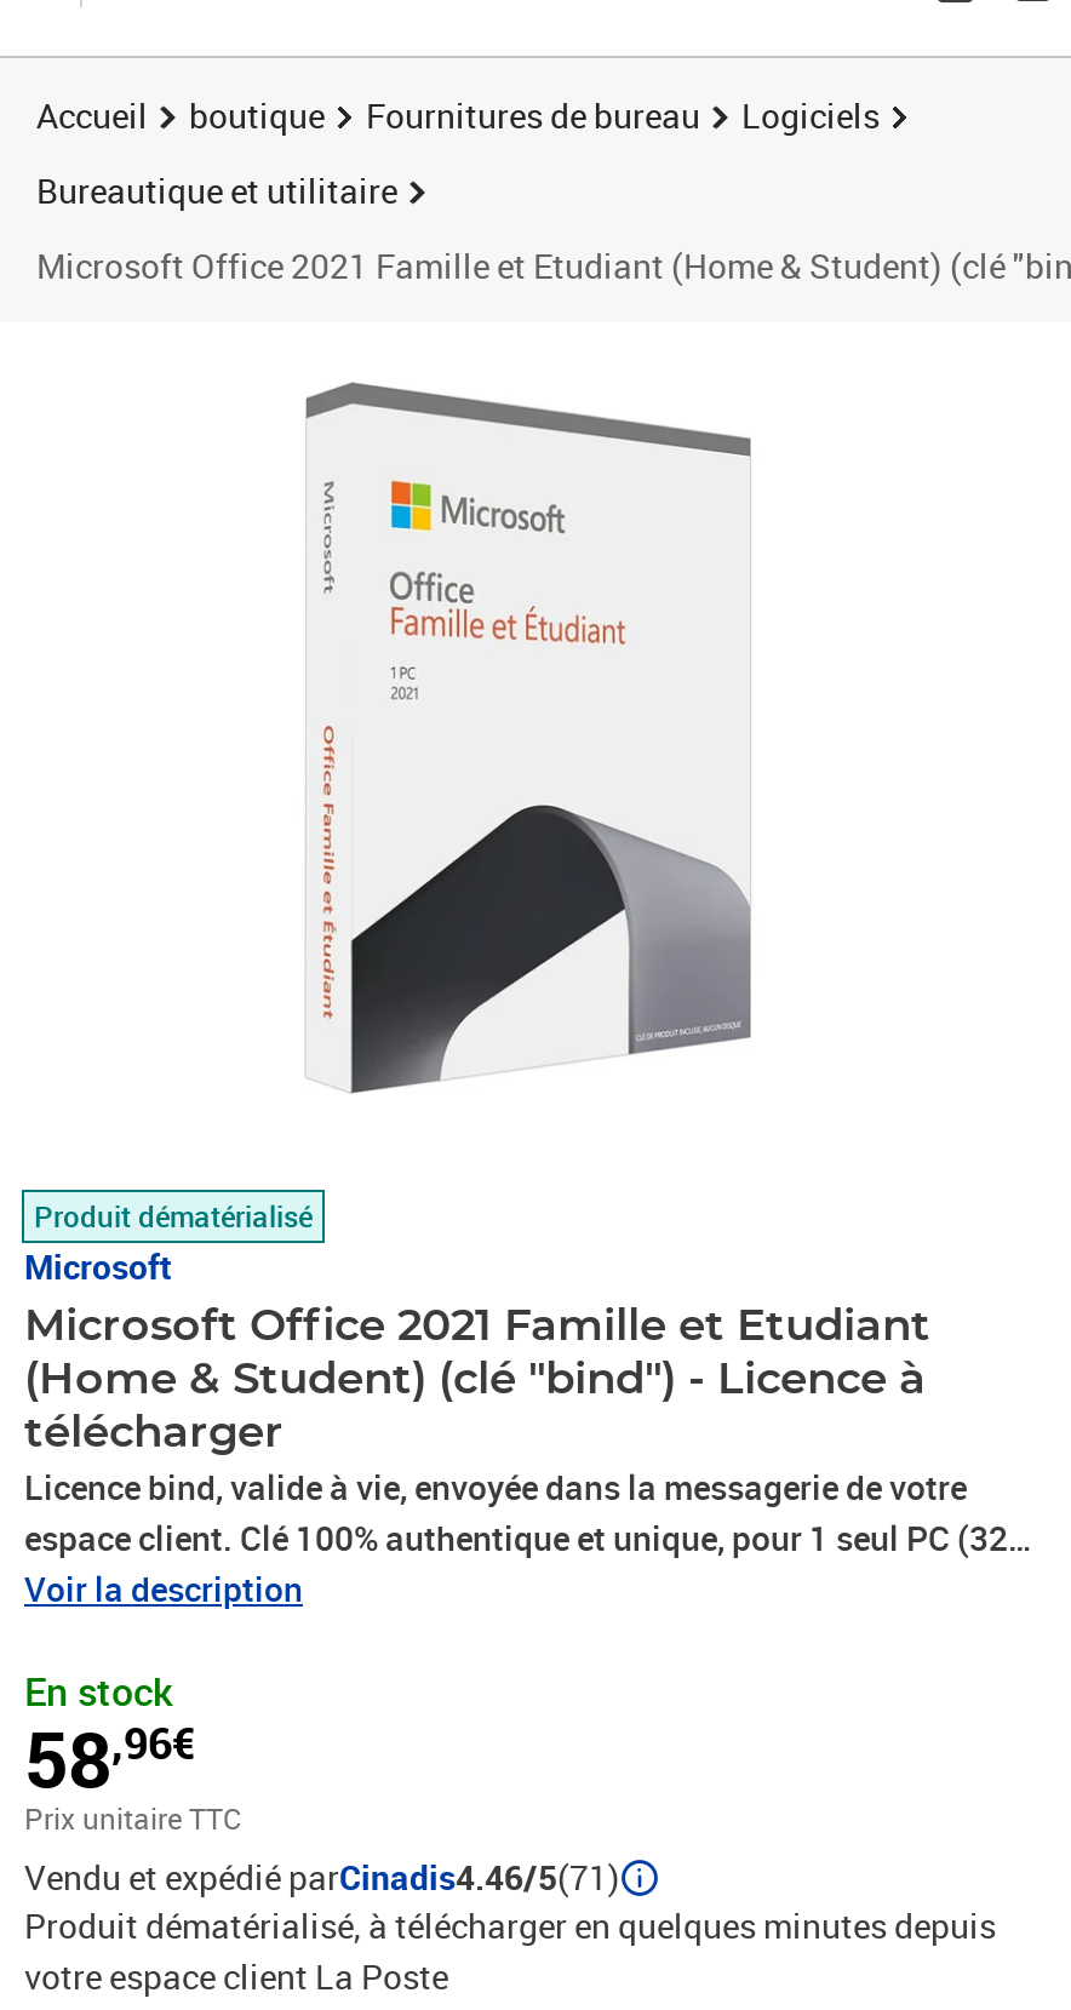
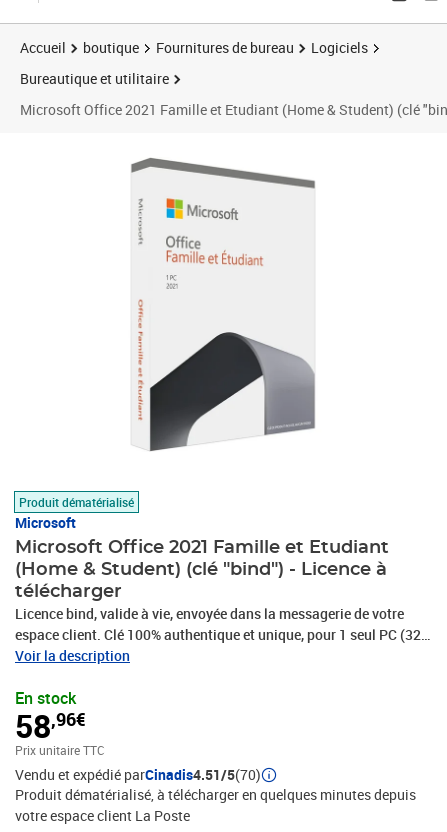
[24,1854,620,1900] Vendu et expédié parCinadis4.46/5(71) -> [15,765,261,784] Vendu et expédié parCinadis4.51/5(70)

